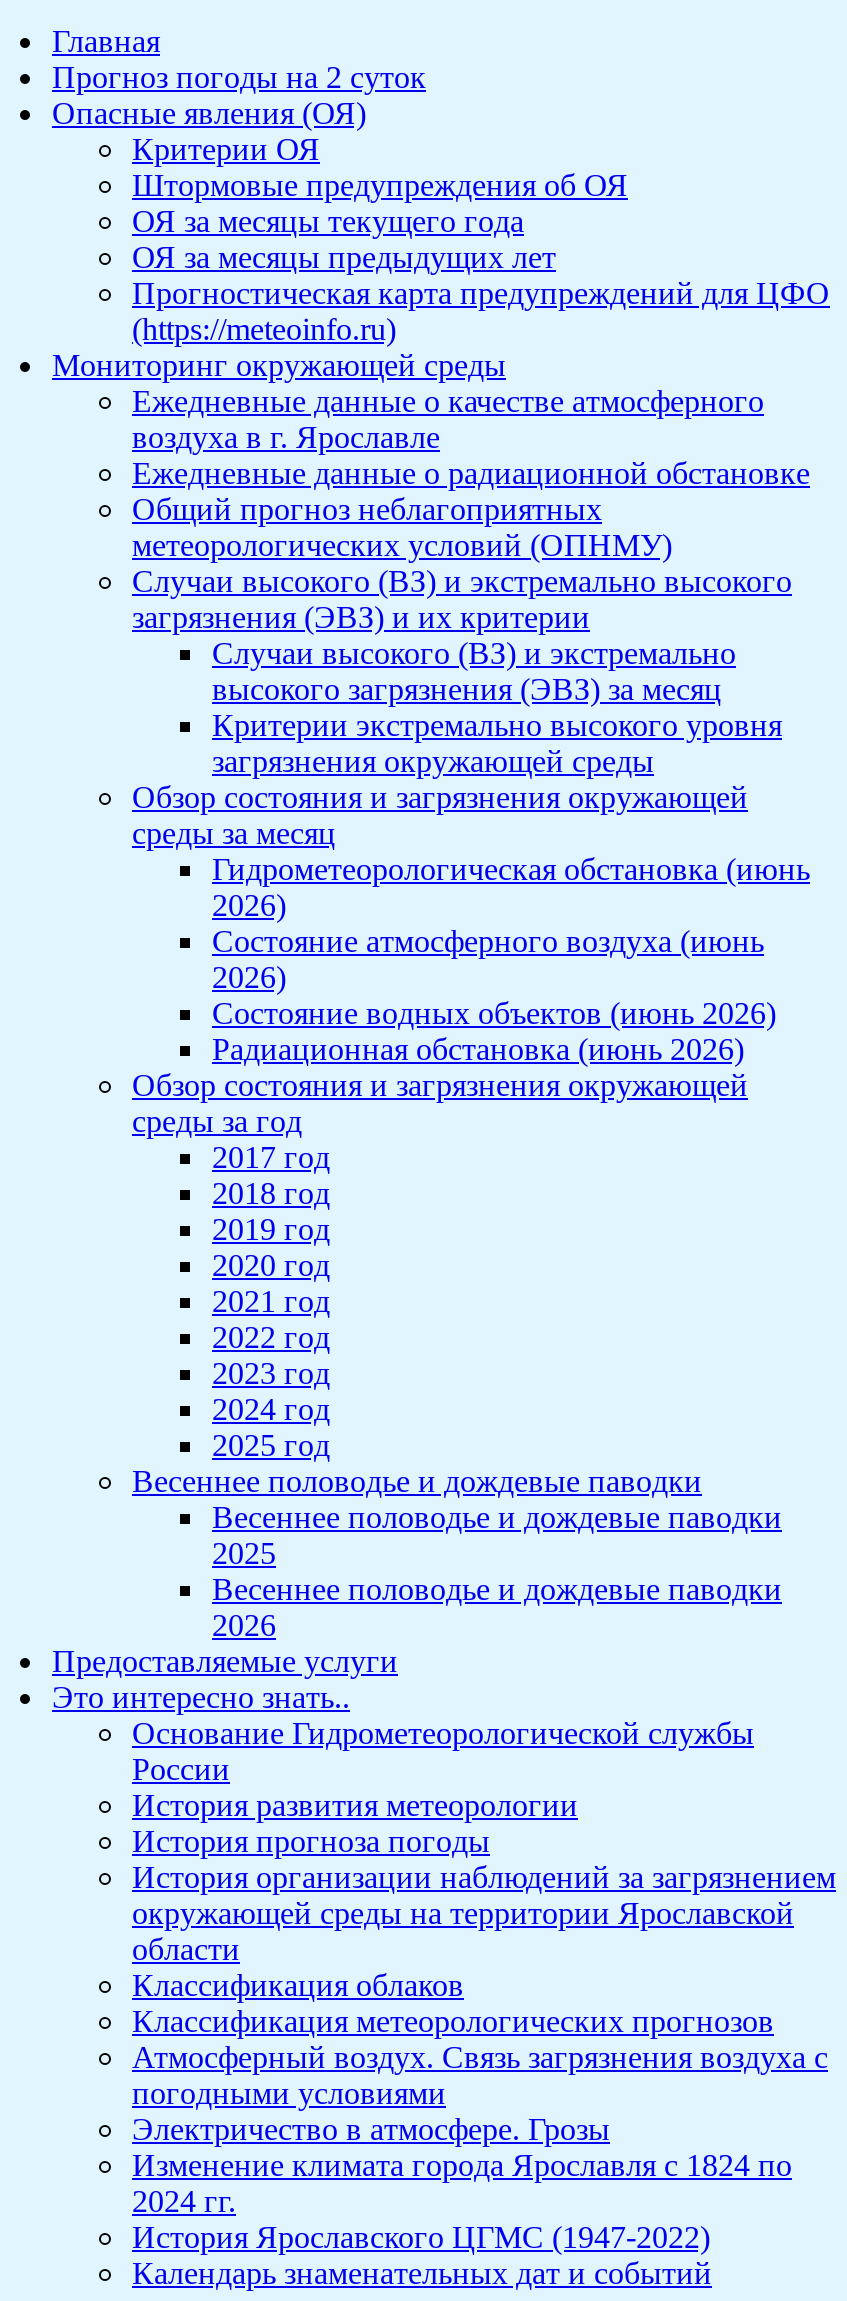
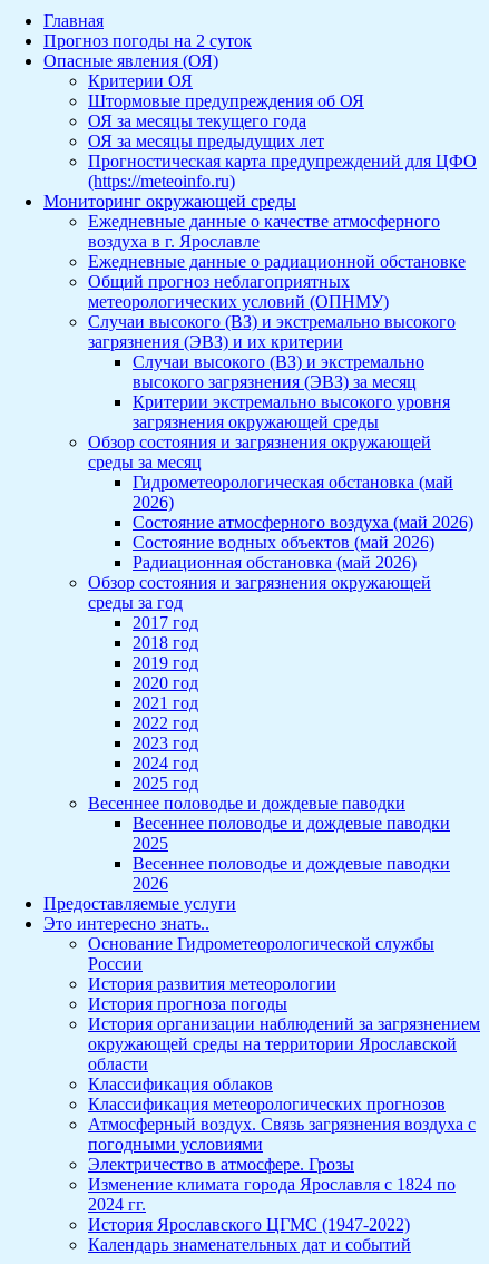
[212,852,810,886] Гидрометеорологическая обстановка (июнь -> [133,473,453,492] Гидрометеорологическая обстановка (май
[212,924,776,1066] Состояние атмосферного воздуха (июнь | 2026) | Состояние водных объектов (июнь 2026) | Радиационная обстановка (июнь 2026) -> [133,513,473,572] Состояние атмосферного воздуха (май 2026) | Состояние водных объектов (май 2026) | Радиационная обстановка (май 2026)

